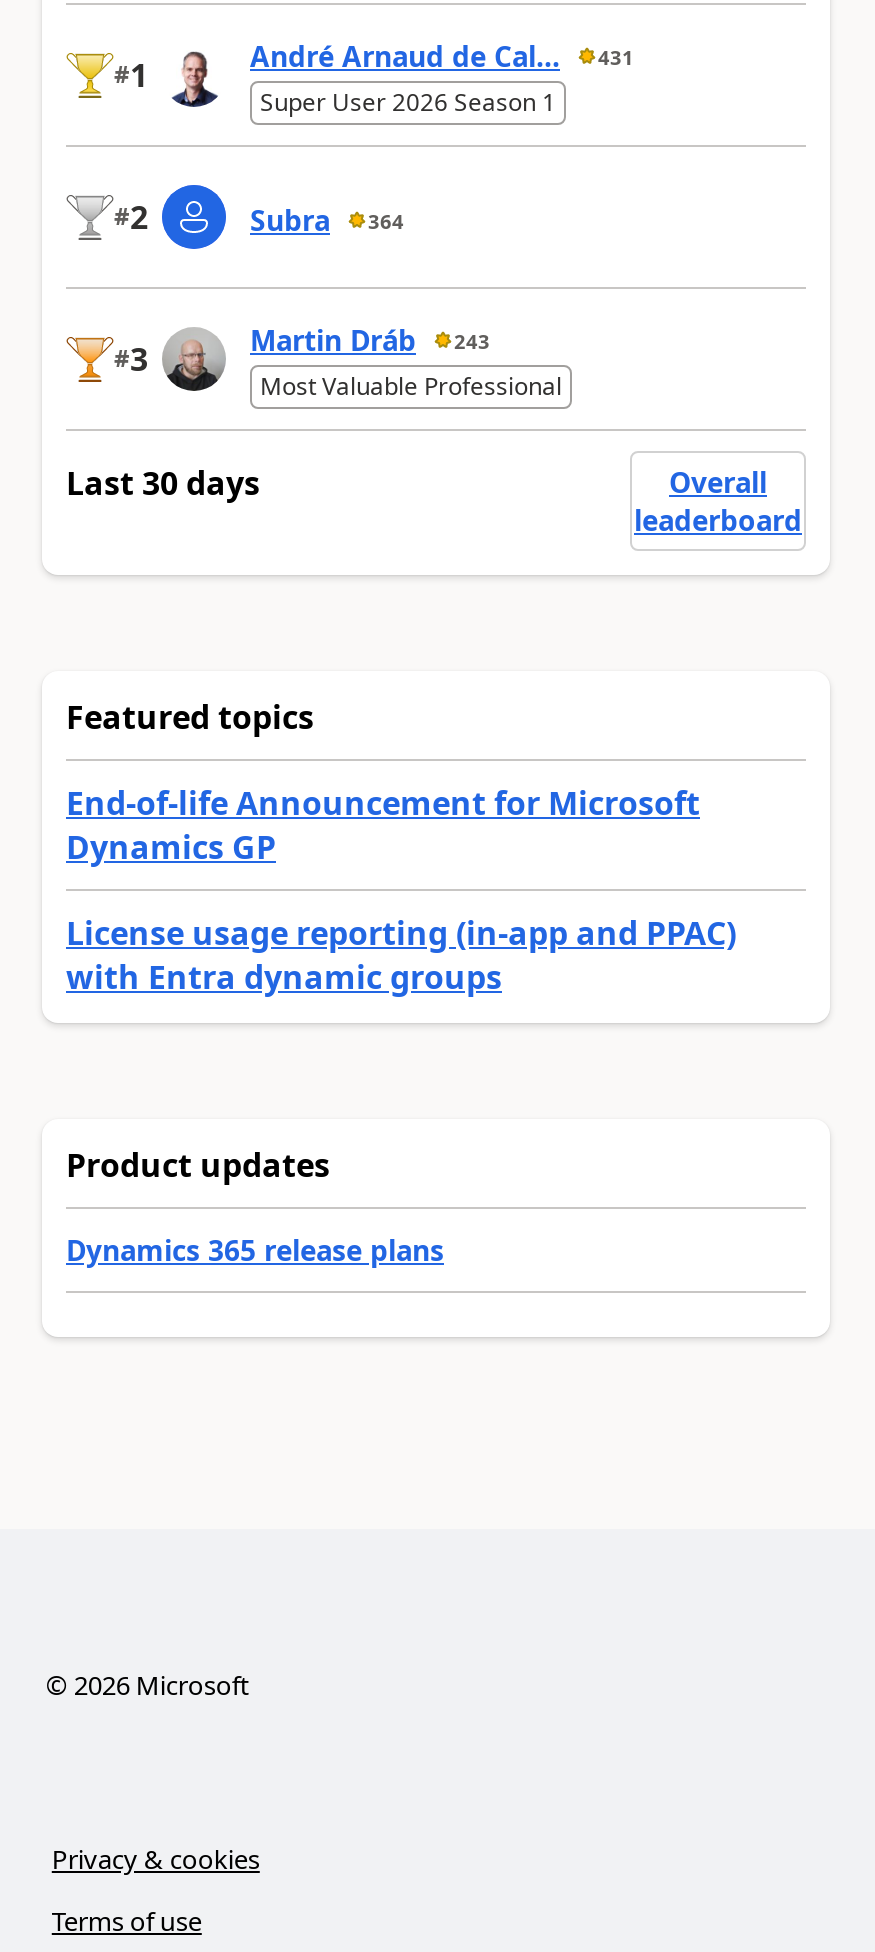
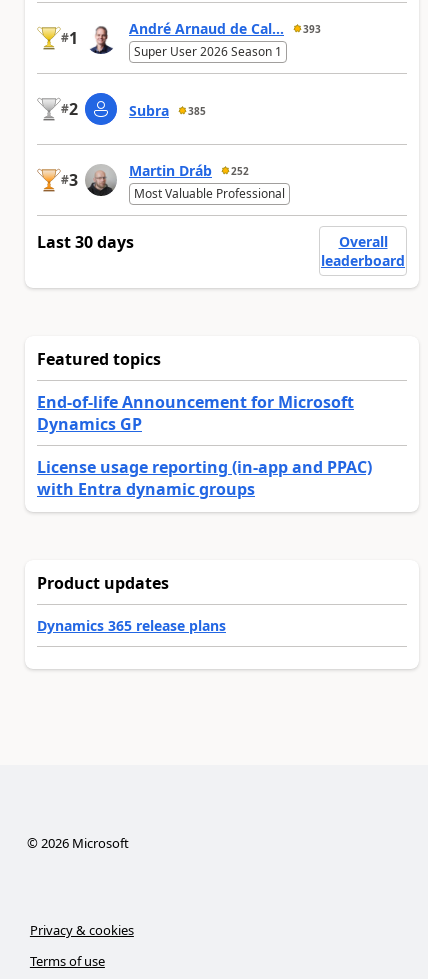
[250,37,634,75] André Arnaud de Cal... 431 -> [129,19,321,38] André Arnaud de Cal... 393
[250,201,404,239] Subra 364 -> [129,101,206,120] Subra 385
[250,321,490,359] Martin Dráb 243 -> [129,161,249,180] Martin Dráb 252

